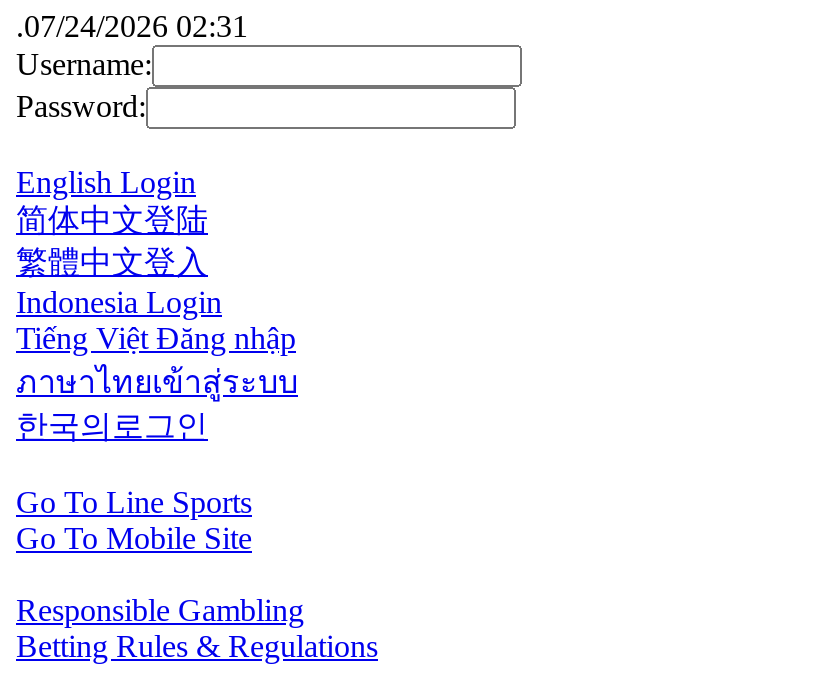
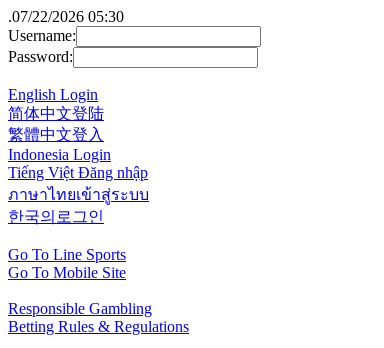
[16,9,248,43] .07/24/2026 02:31 -> [8,8,124,25] .07/22/2026 05:30

